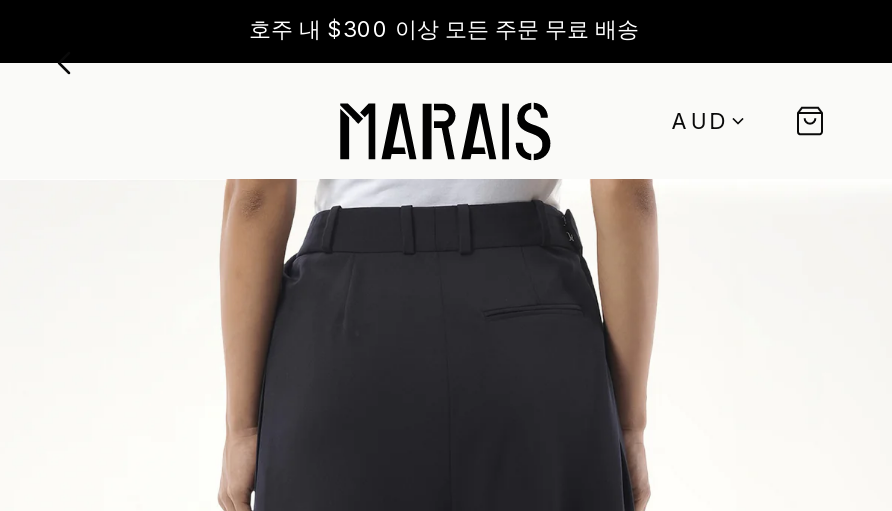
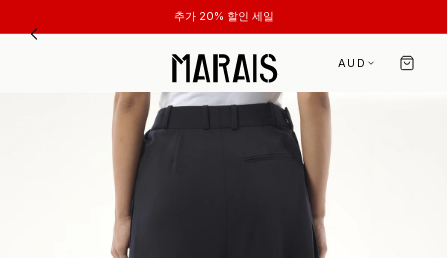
[249,14,639,42] 호주 내 $300 이상 모든 주문 무료 배송 -> [174,9,274,23] 추가 20% 할인 세일

